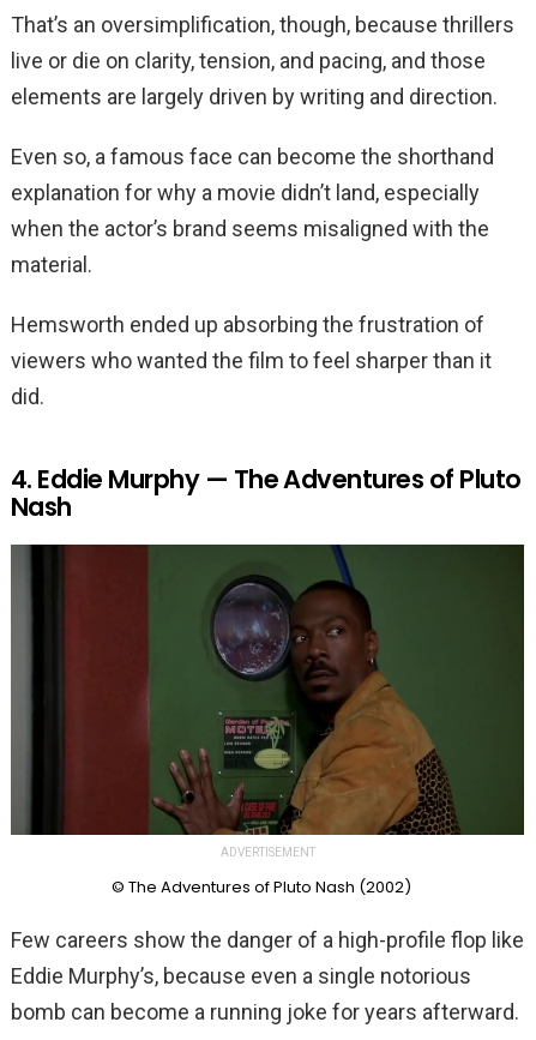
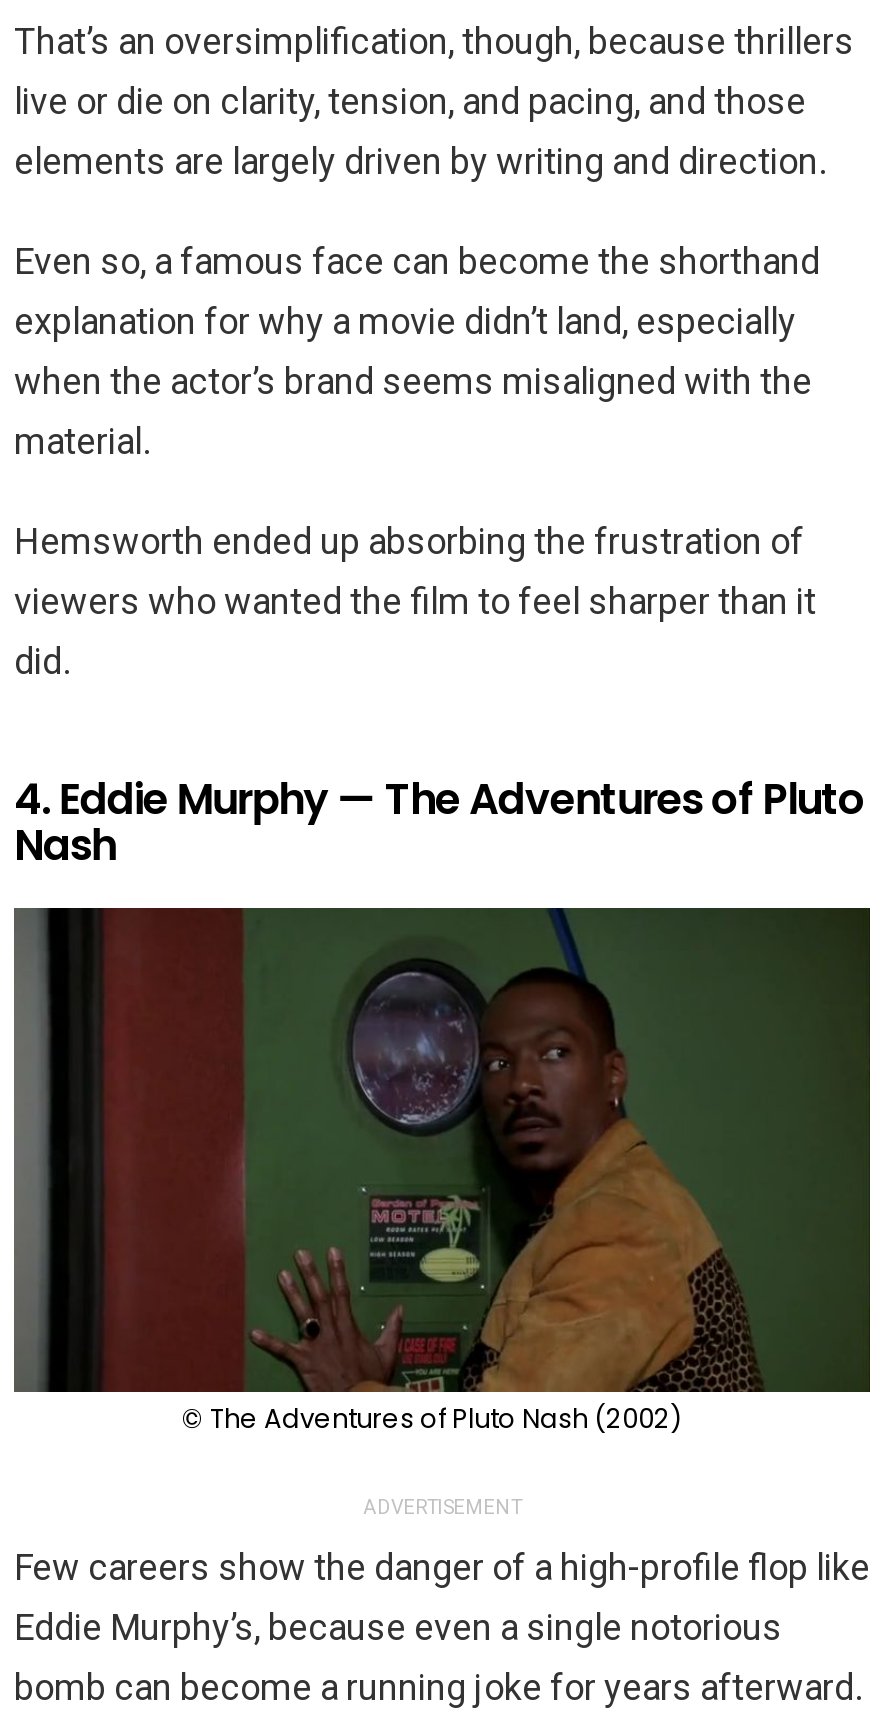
moved [220,845,315,859] -> [363,1496,521,1518]: ADVERTISEMENT
moved [112,876,411,899] -> [182,1400,682,1438]: © The Adventures of Pluto Nash (2002)

